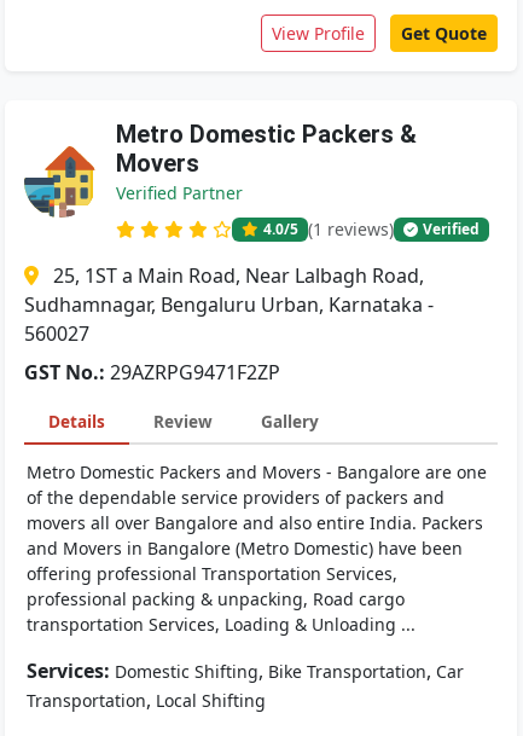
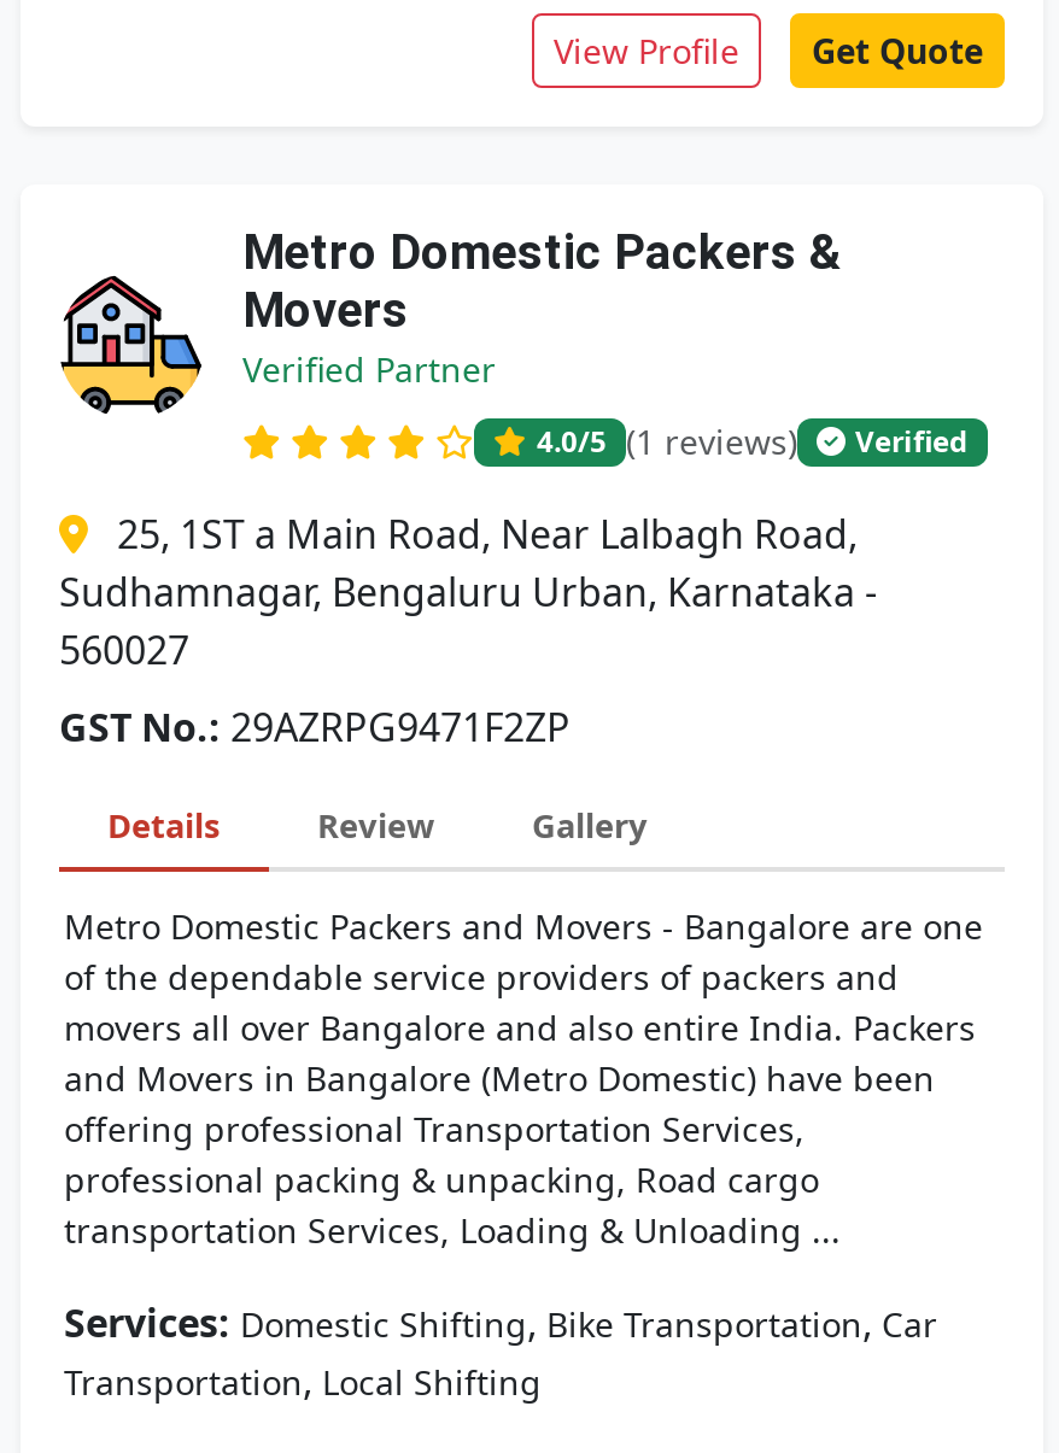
[23,145,95,219] [image] -> [59,274,204,418] [image]

